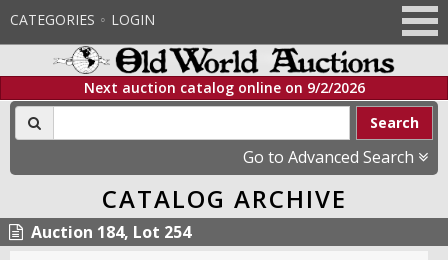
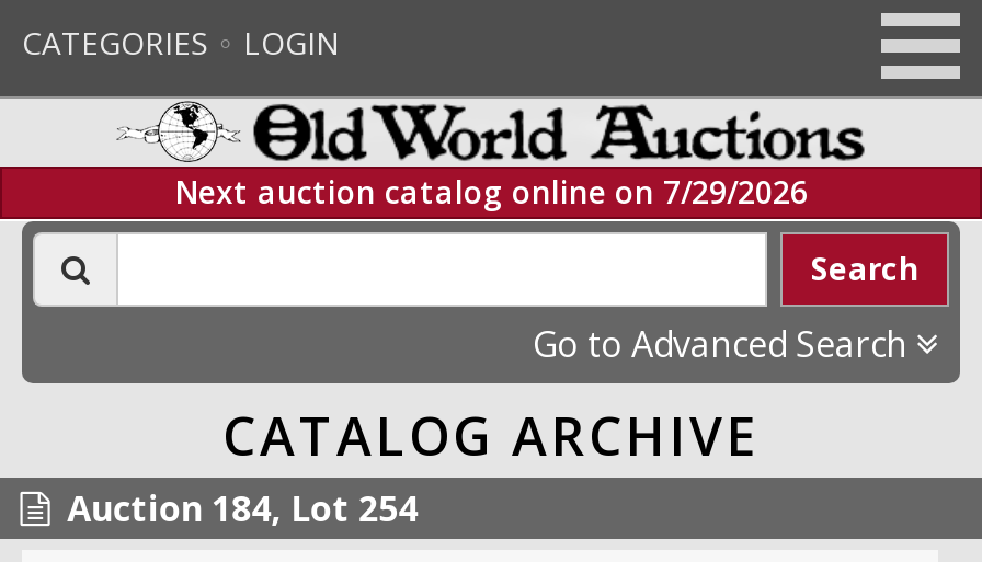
[83,78,364,97] Next auction catalog online on 9/2/2026 -> [174,171,808,213] Next auction catalog online on 7/29/2026

